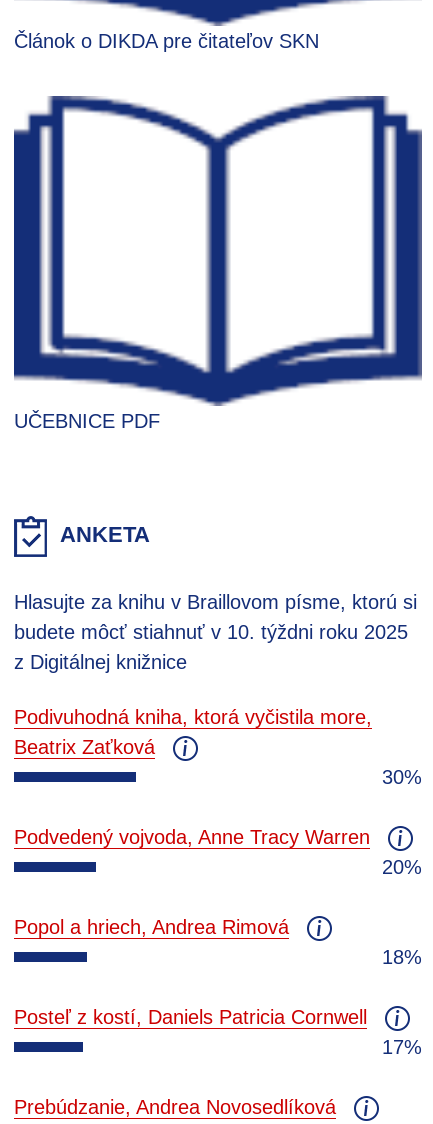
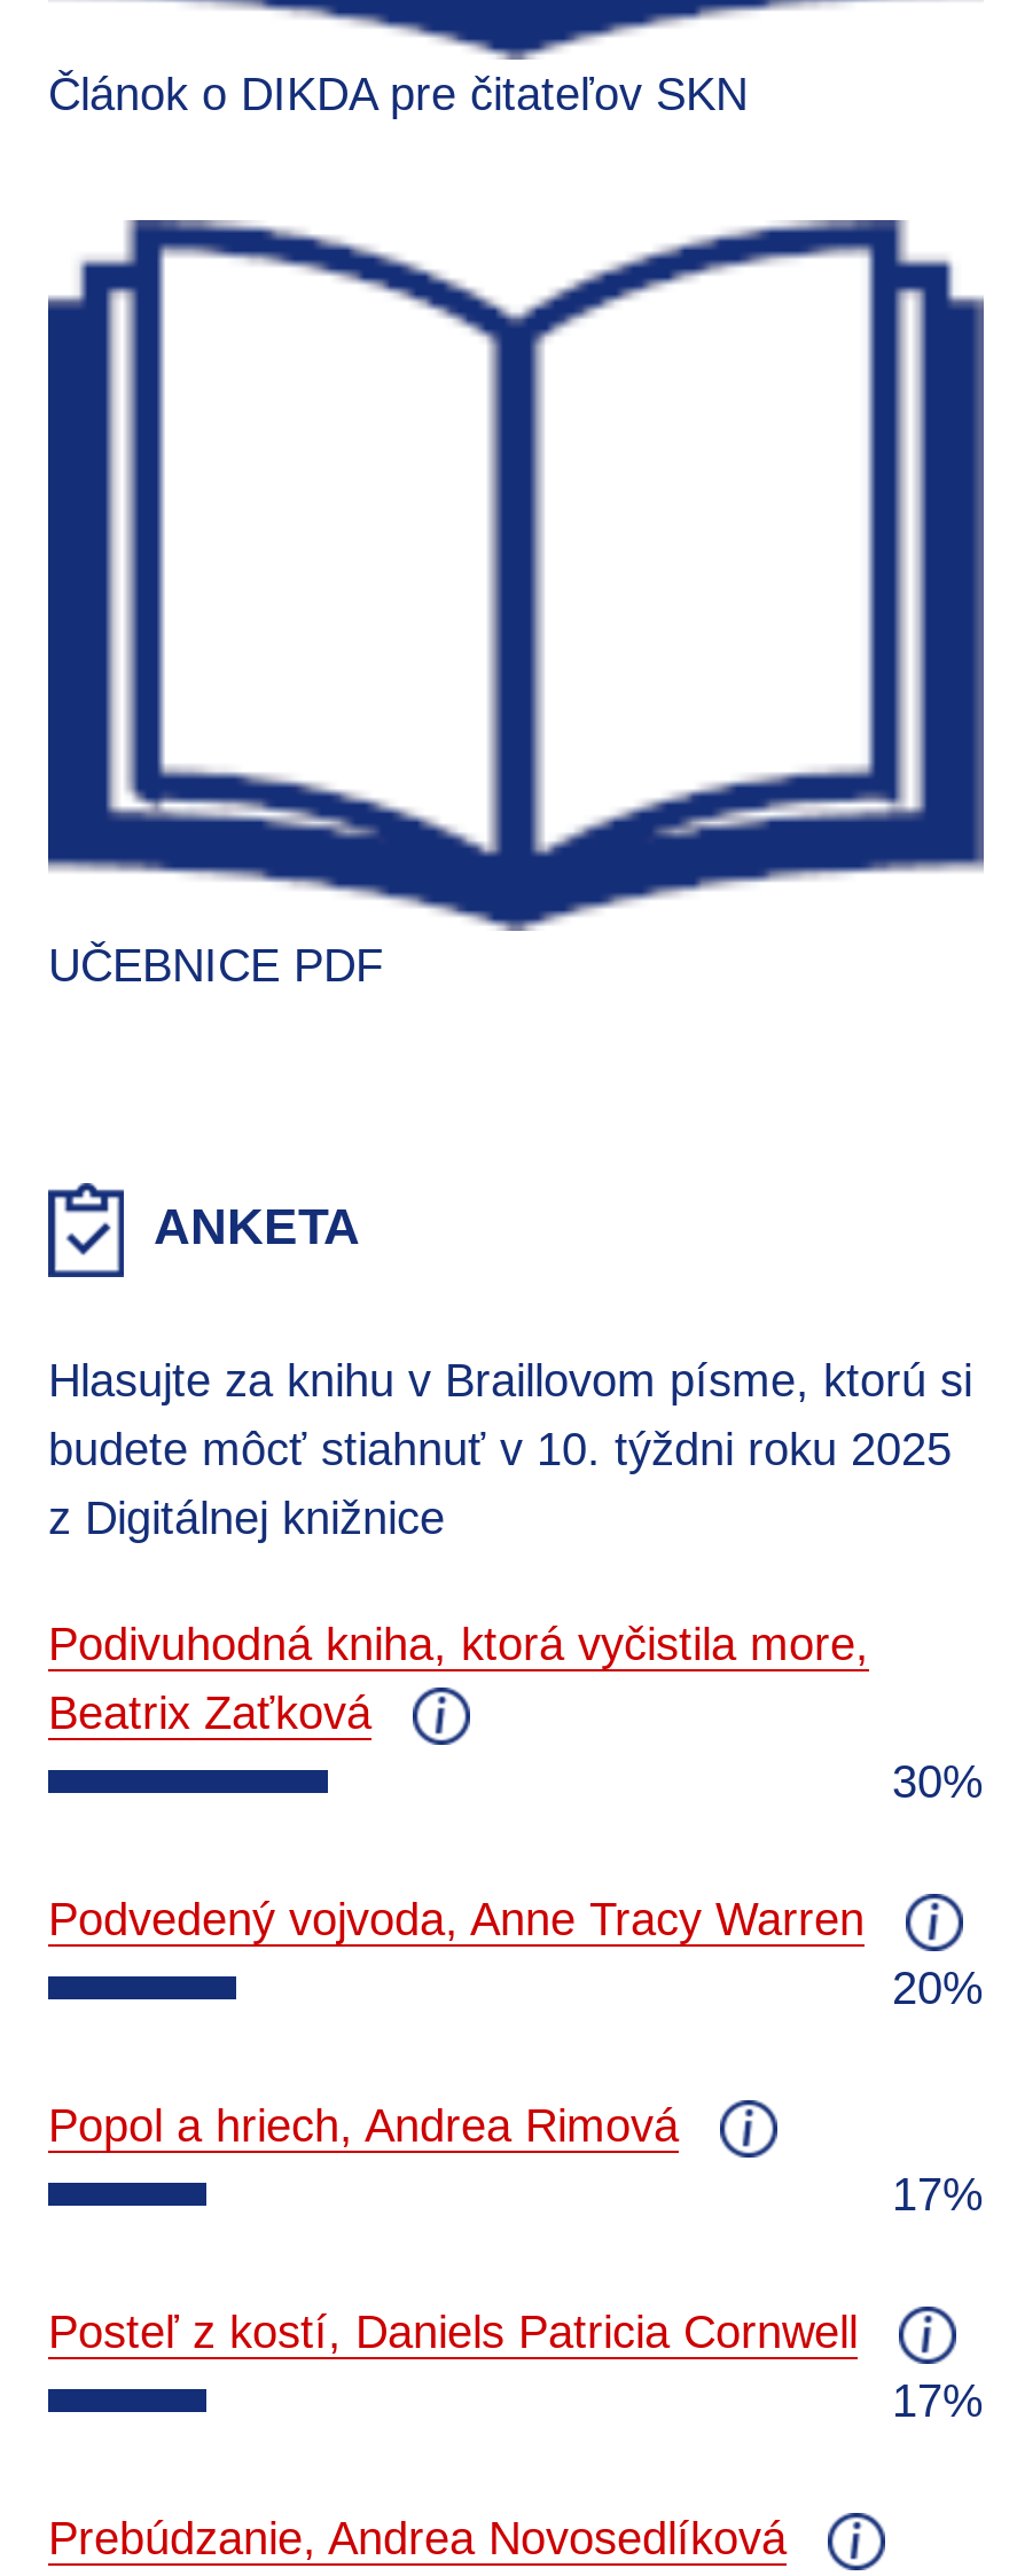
[382,945,422,967] 18% -> [892,2168,984,2218] 17%

